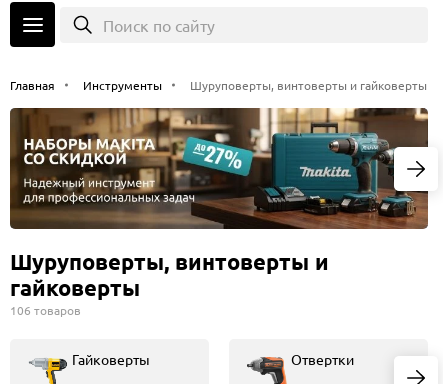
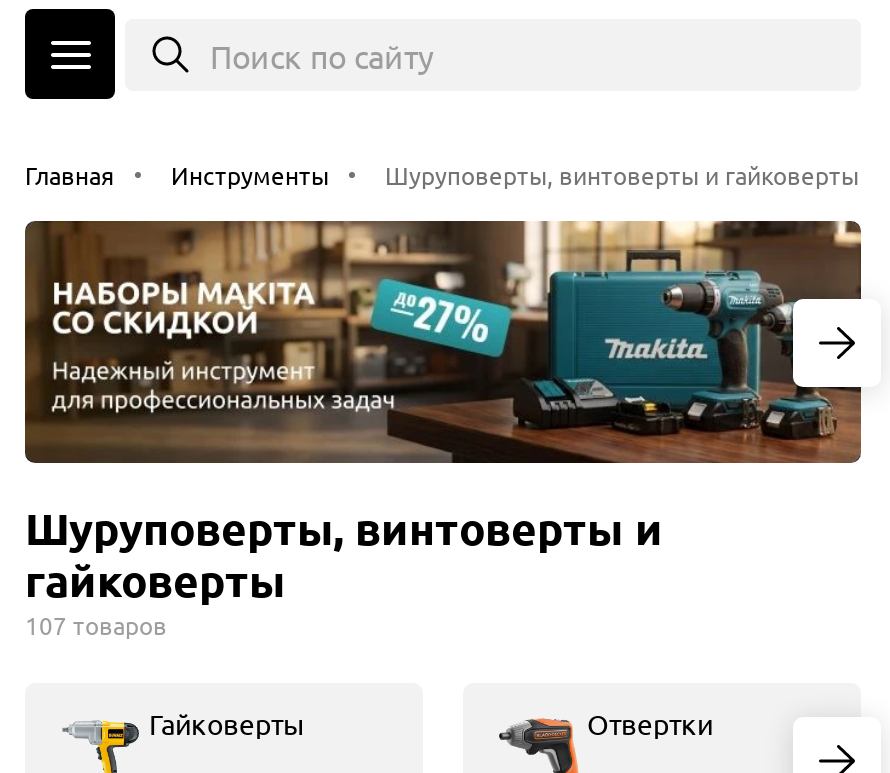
[10,302,81,318] 106 товаров -> [25,609,167,641] 107 товаров

